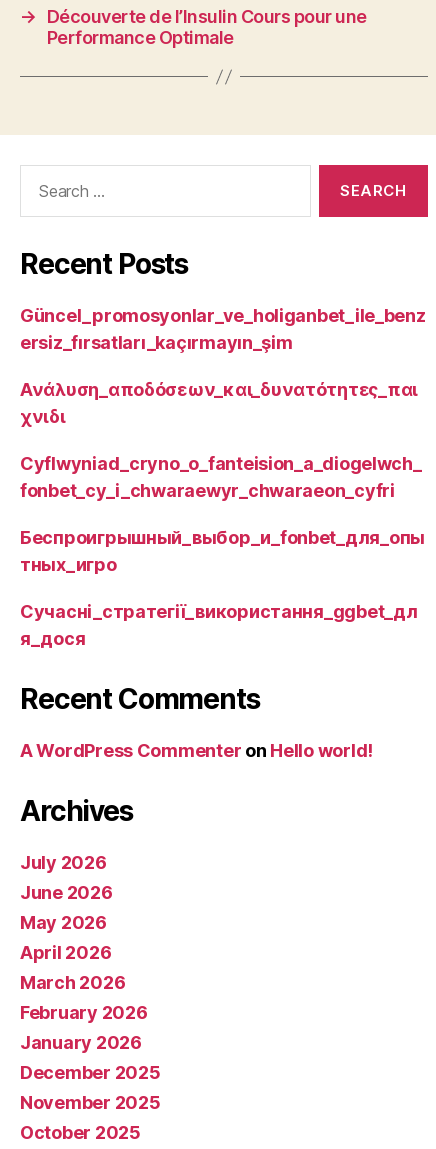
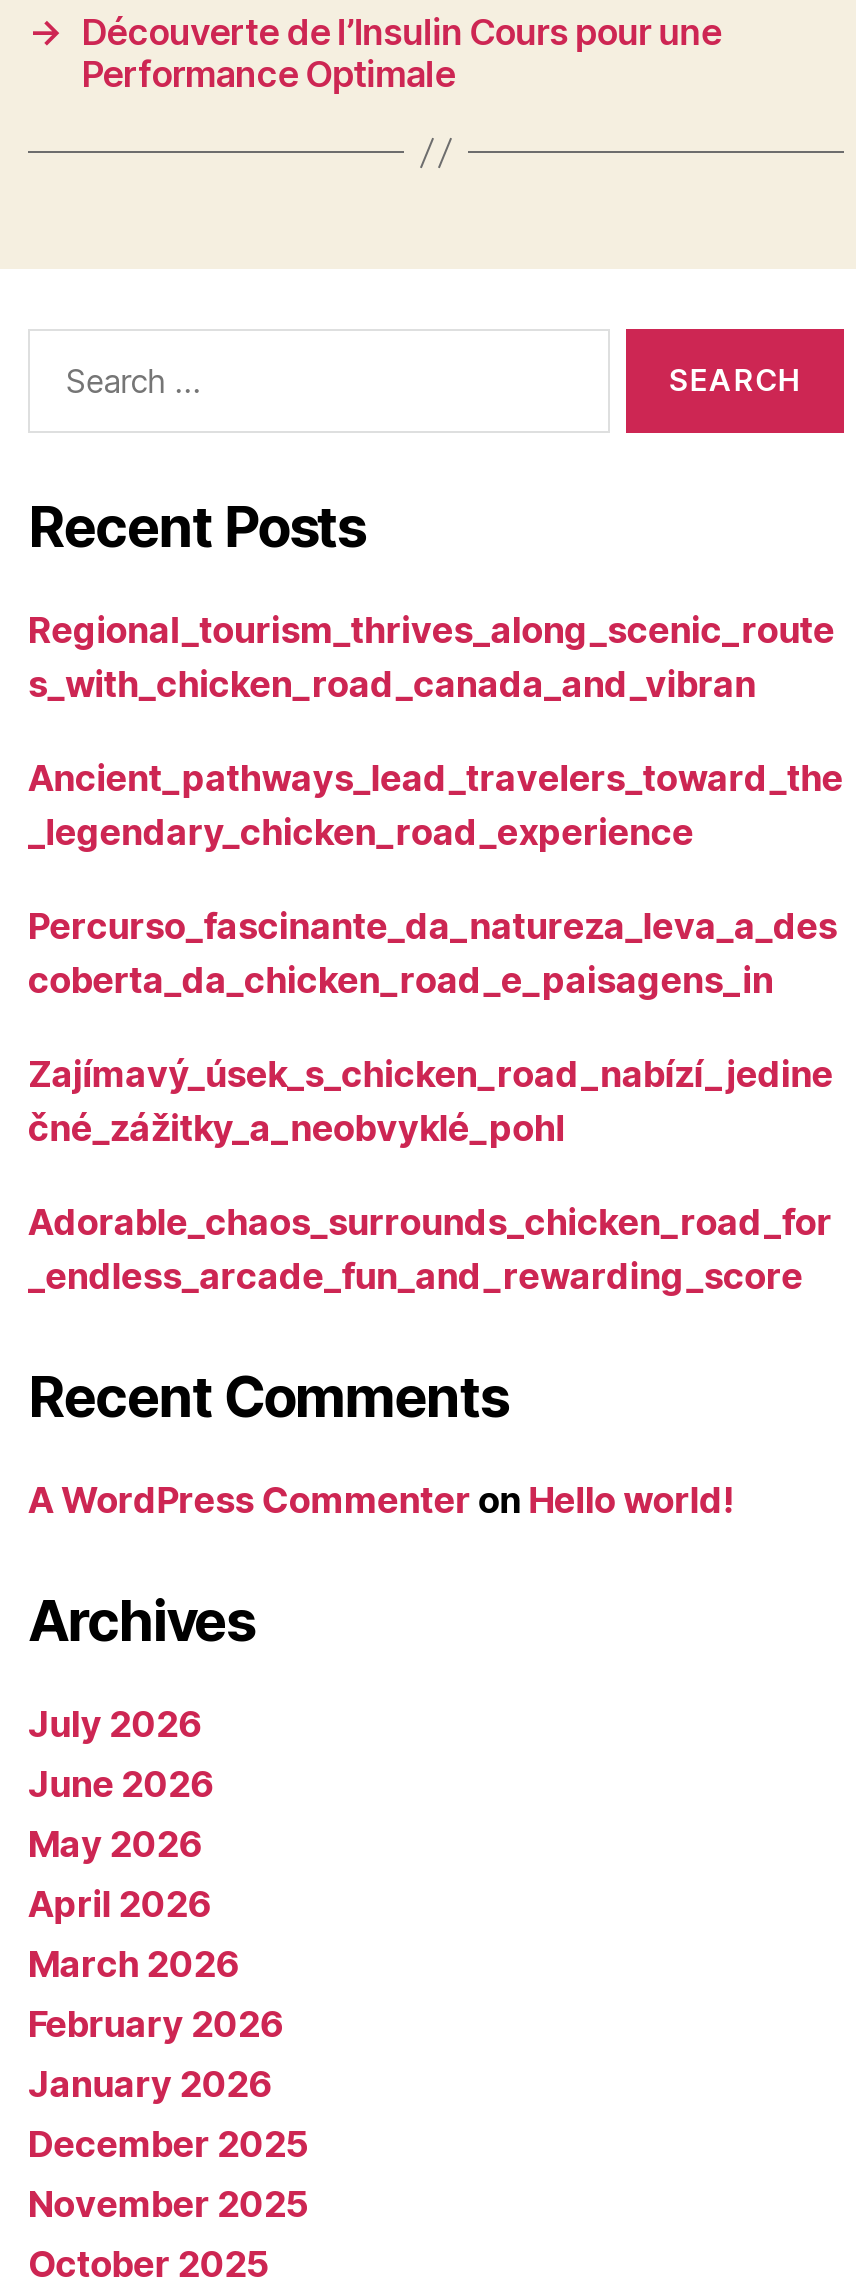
[20,305,426,353] Güncel_promosyonlar_ve_holiganbet_ile_benz | ersiz_fırsatları_kaçırmayın_şim -> [28,609,835,705] Regional_tourism_thrives_along_scenic_route | s_with_chicken_road_canada_and_vibran
[20,379,418,427] Ανάλυση_αποδόσεων_και_δυνατότητες_παι | χνιδι -> [28,757,843,853] Ancient_pathways_lead_travelers_toward_the | _legendary_chicken_road_experience
[20,453,422,501] Cyflwyniad_cryno_o_fanteision_a_diogelwch_ | fonbet_cy_i_chwaraewyr_chwaraeon_cyfri -> [28,905,837,1001] Percurso_fascinante_da_natureza_leva_a_des | coberta_da_chicken_road_e_paisagens_in
[20,527,425,575] Беспроигрышный_выбор_и_fonbet_для_опы | тных_игро -> [28,1053,833,1149] Zajímavý_úsek_s_chicken_road_nabízí_jedine | čné_zážitky_a_neobvyklé_pohl
[20,601,417,649] Сучасні_стратегії_використання_ggbet_дл | я_дося -> [28,1201,832,1297] Adorable_chaos_surrounds_chicken_road_for | _endless_arcade_fun_and_rewarding_score

